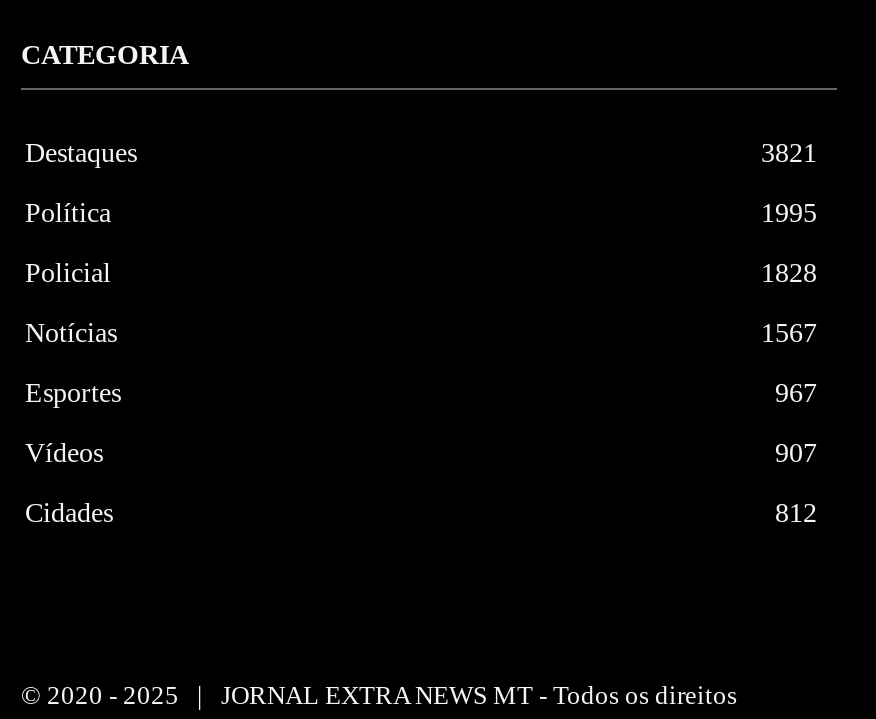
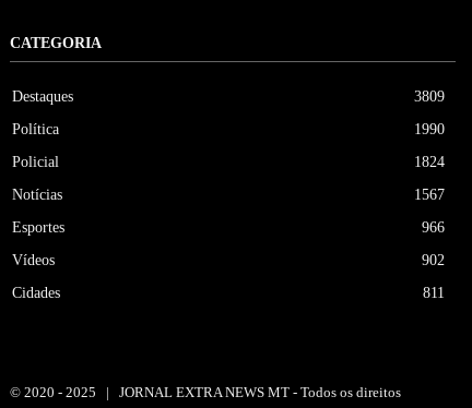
[761,138,817,168] 3821 -> [414,88,445,105] 3809
[761,198,817,228] 1995 -> [414,121,445,138] 1990
[761,258,817,288] 1828 -> [414,154,445,170] 1824
[775,378,817,408] 967 -> [422,219,445,236] 966
[775,438,817,468] 907 -> [422,252,445,268] 902
[775,498,817,528] 812 -> [423,285,445,301] 811

